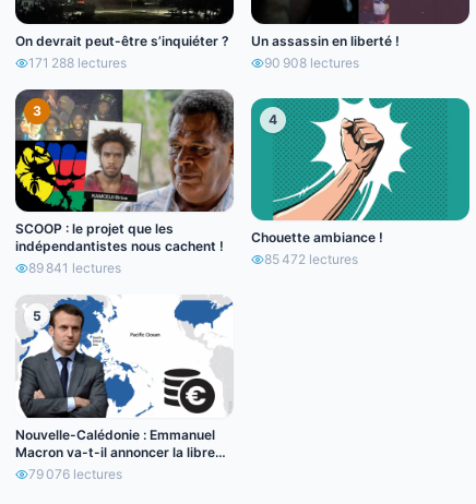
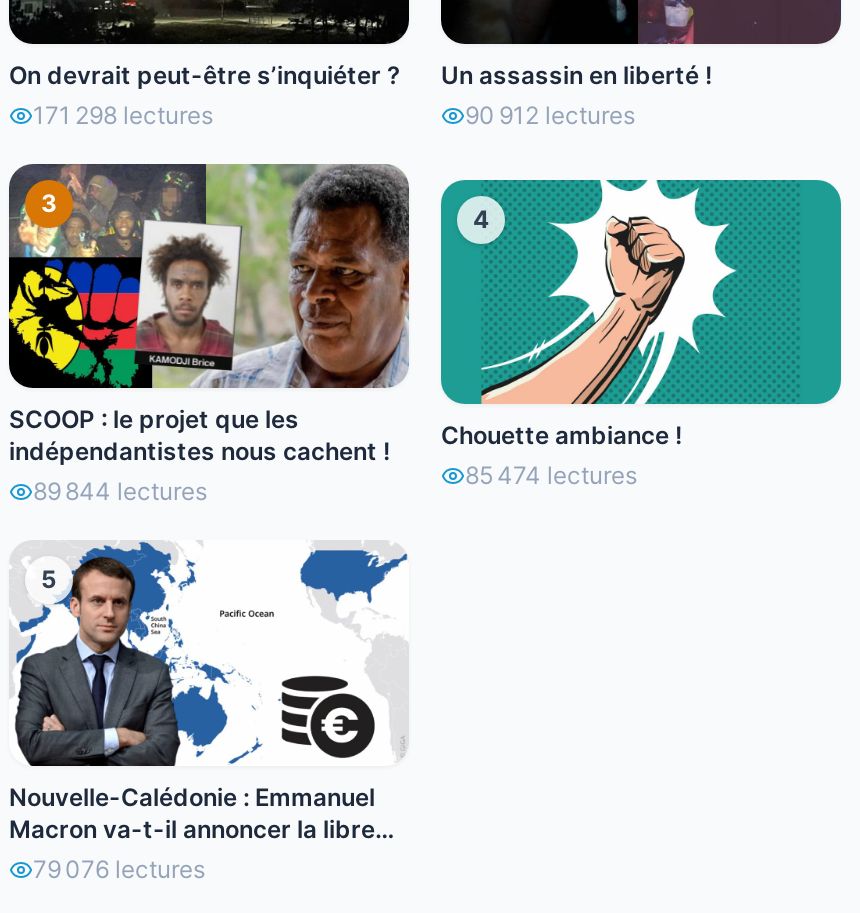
[28,54,127,71] 171 288 lectures -> [33,100,213,130] 171 298 lectures
[264,54,359,71] 90 908 lectures -> [465,100,635,130] 90 912 lectures
[264,251,358,268] 85 472 lectures -> [465,461,637,491] 85 474 lectures
[28,260,121,276] 89 841 lectures -> [33,477,207,507] 89 844 lectures

